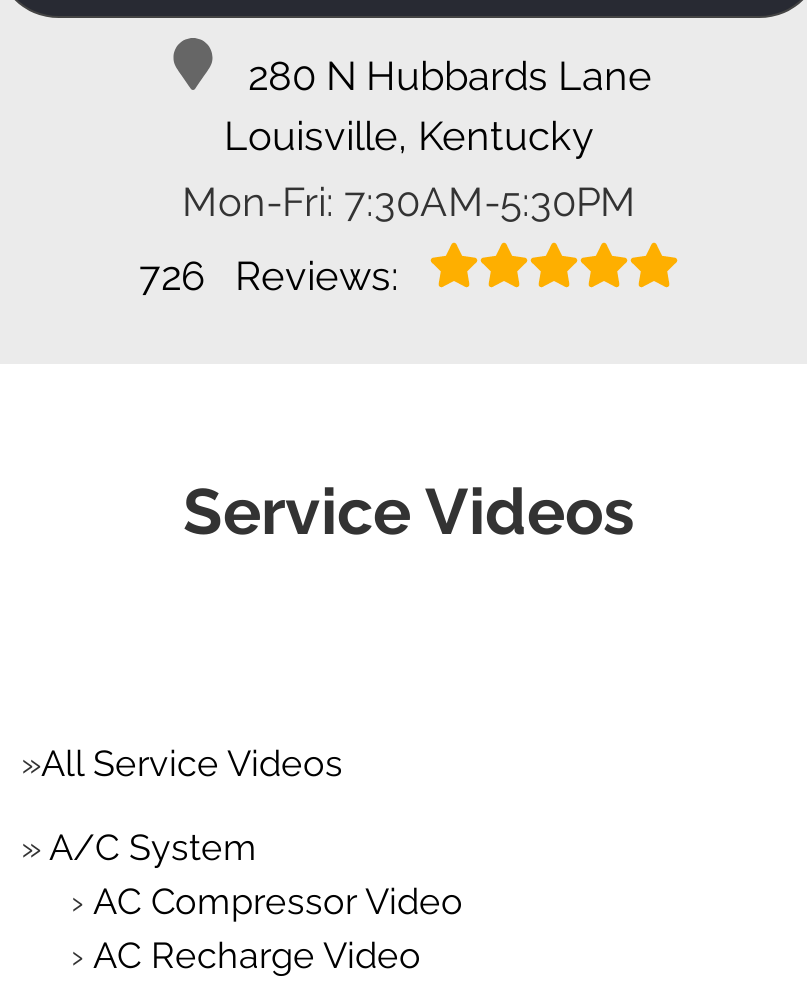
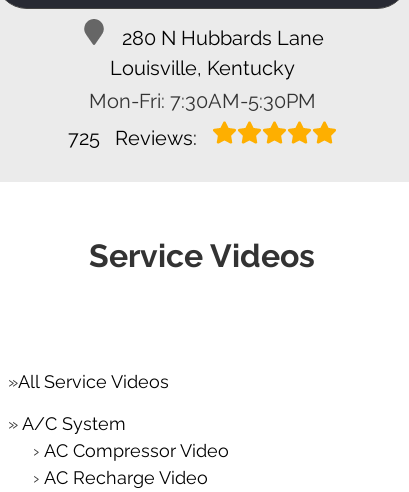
[139,251,409,299] 726 Reviews: -> [67,125,201,149] 725 Reviews:

